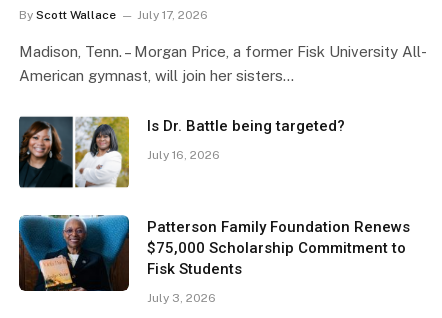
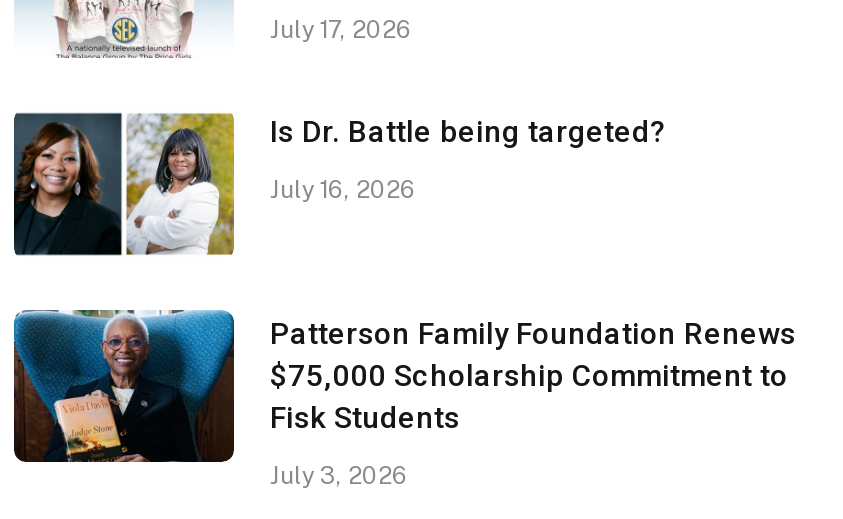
[19,8,116,22] By Scott Wallace -> none
[19,43,427,84] Madison, Tenn. – Morgan Price, a former Fisk University All- | American gymnast, will join her sisters… -> none

